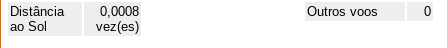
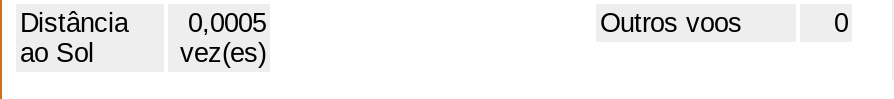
[100,4,139,19] 0,0008 -> [188,8,266,38] 0,0005

